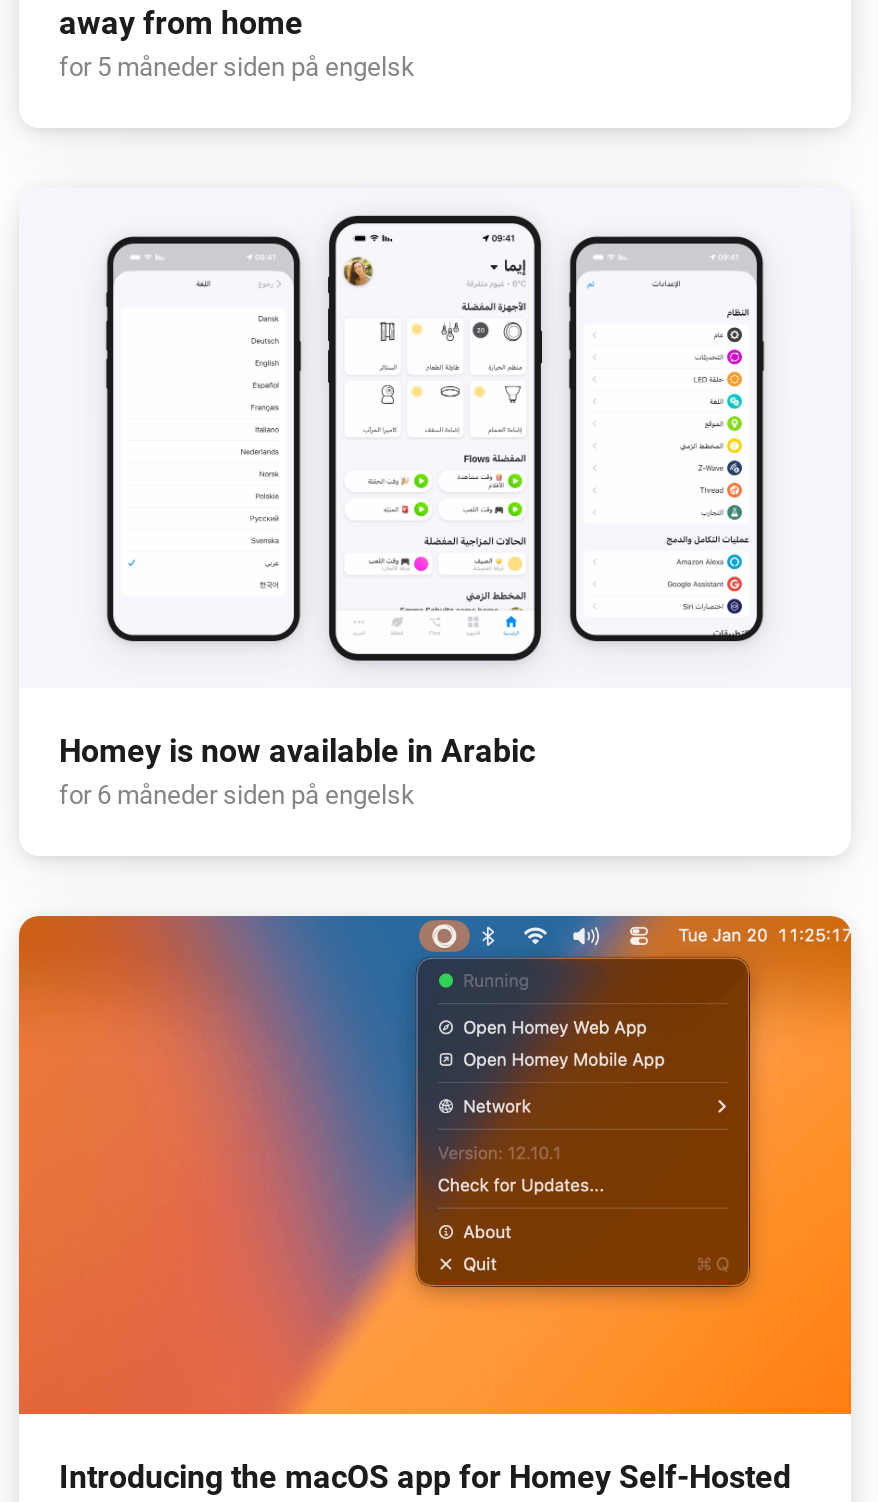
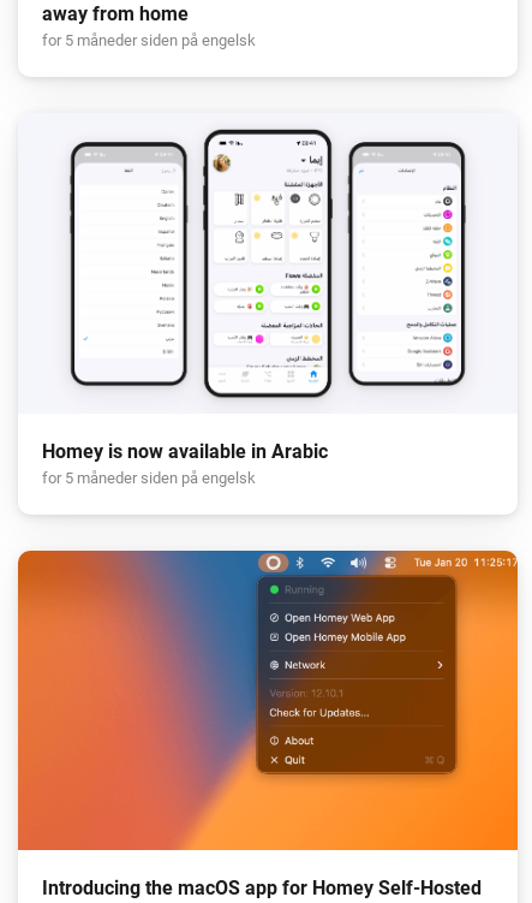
[59,779,415,809] for 6 måneder siden på engelsk -> [42,469,256,487] for 5 måneder siden på engelsk

